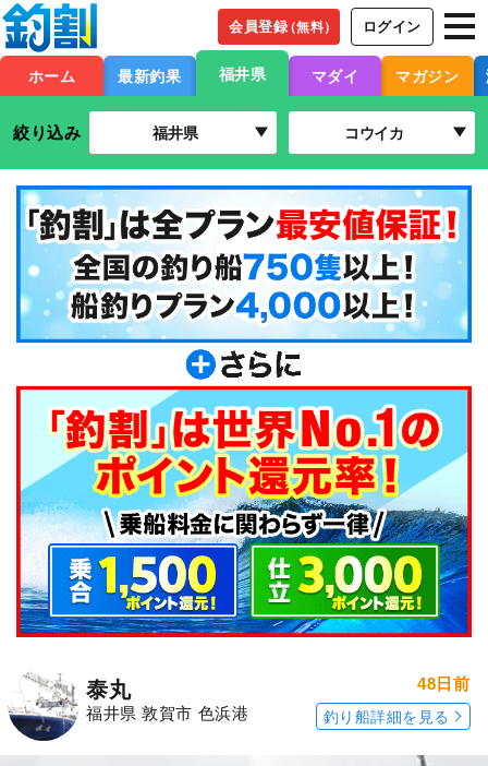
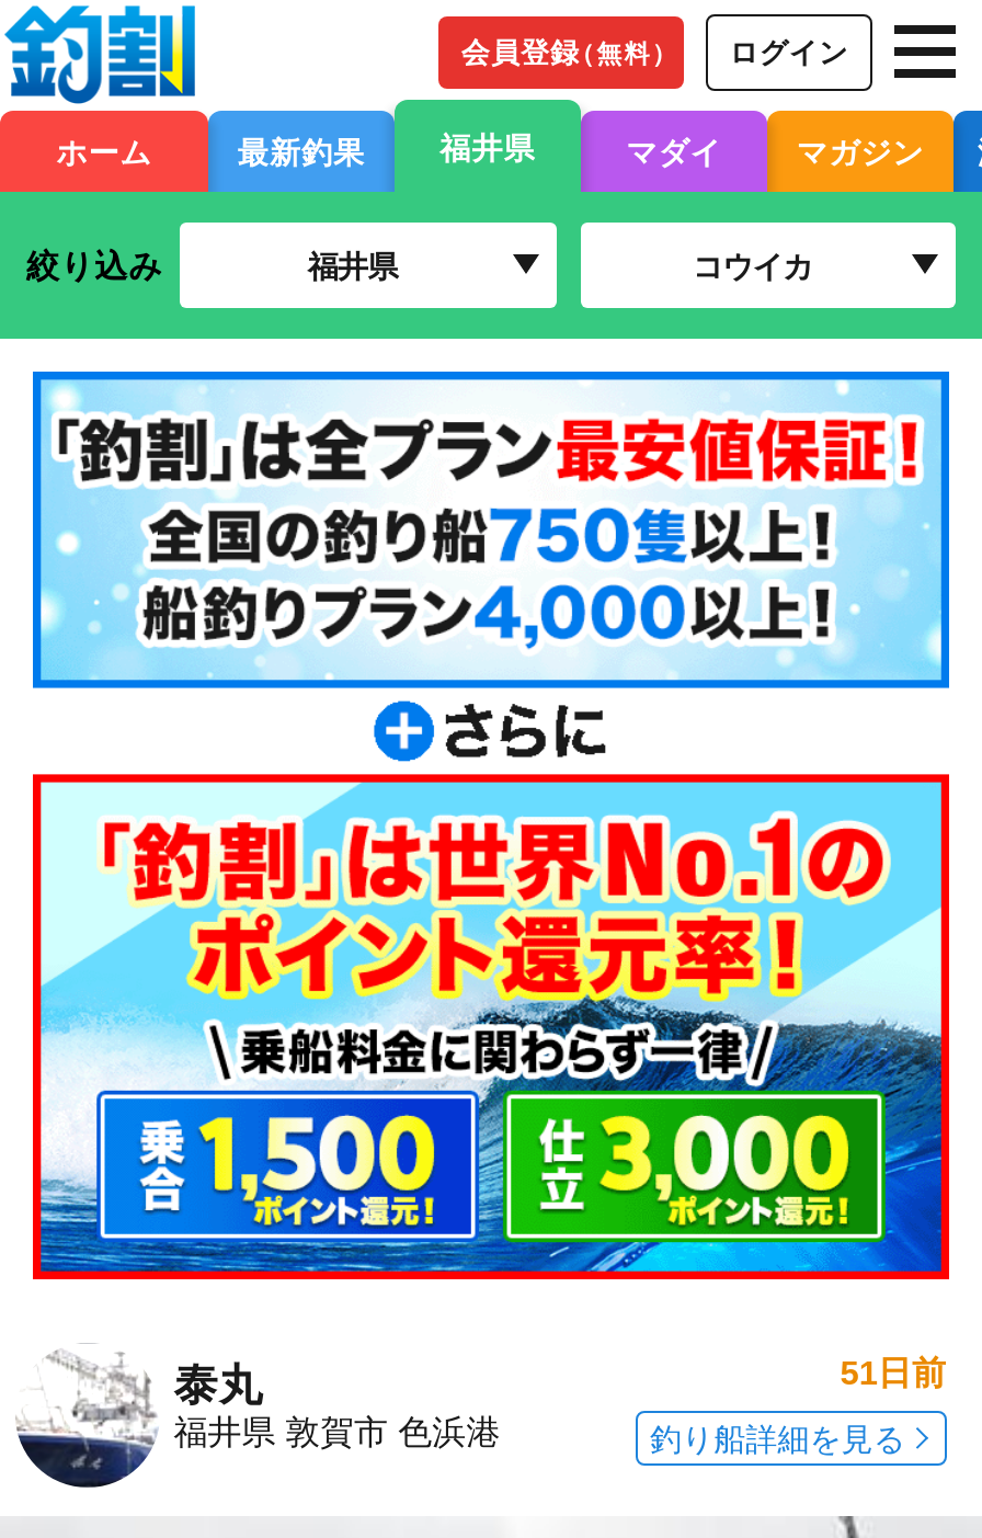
[418,675,470,693] 48日前 -> [840,1355,946,1392] 51日前

